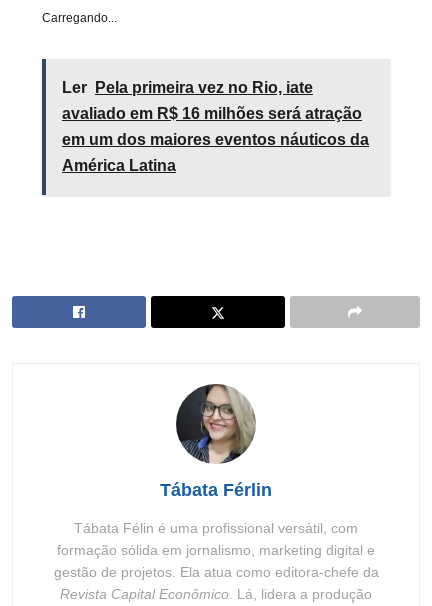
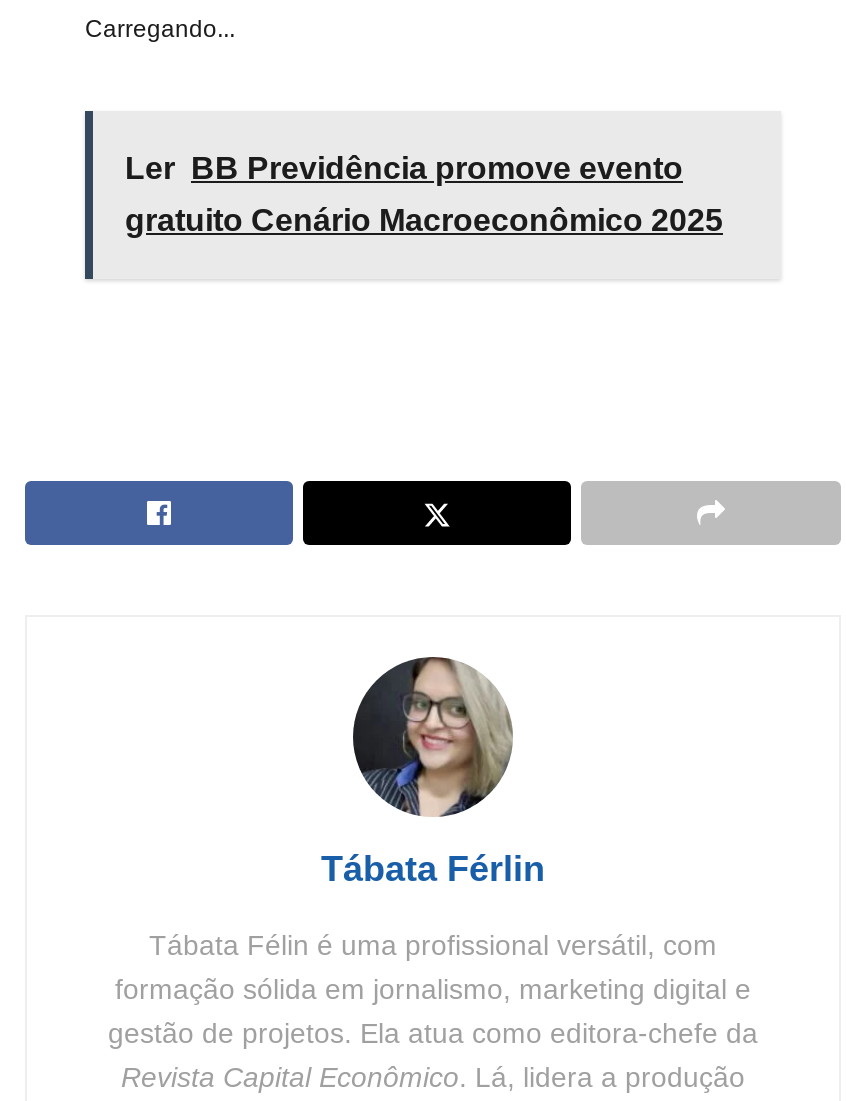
[62,79,369,174] Ler Pela primeira vez no Rio, iate | avaliado em R$ 16 milhões será atração | em um dos maiores eventos náuticos da | América Latina -> [125,151,723,237] Ler BB Previdência promove evento | gratuito Cenário Macroeconômico 2025

